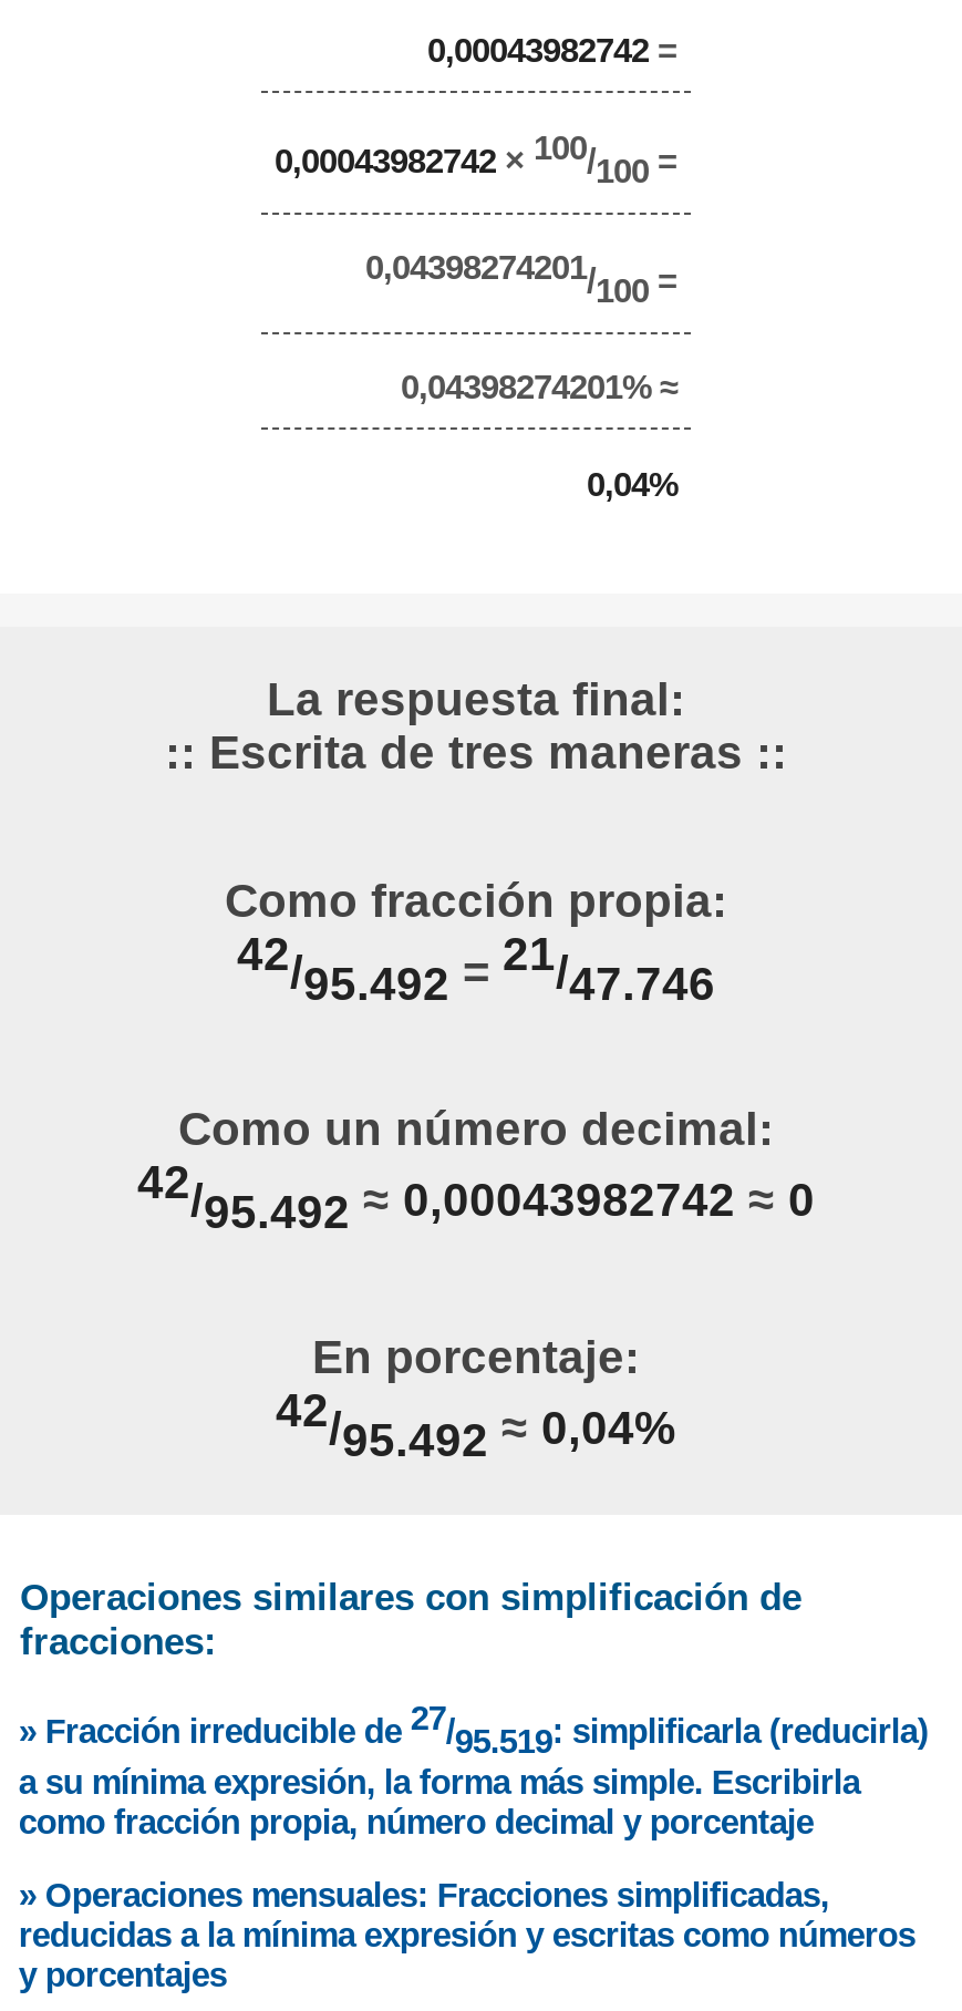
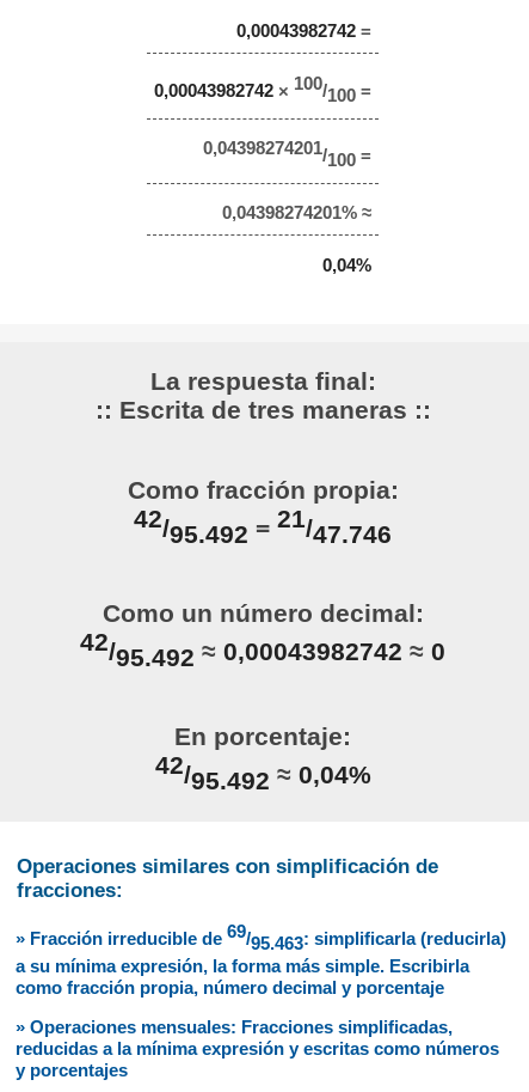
[19,1700,929,1760] » Fracción irreducible de27/95.519: simplificarla (reducirla) -> [16,921,507,954] » Fracción irreducible de69/95.463: simplificarla (reducirla)

